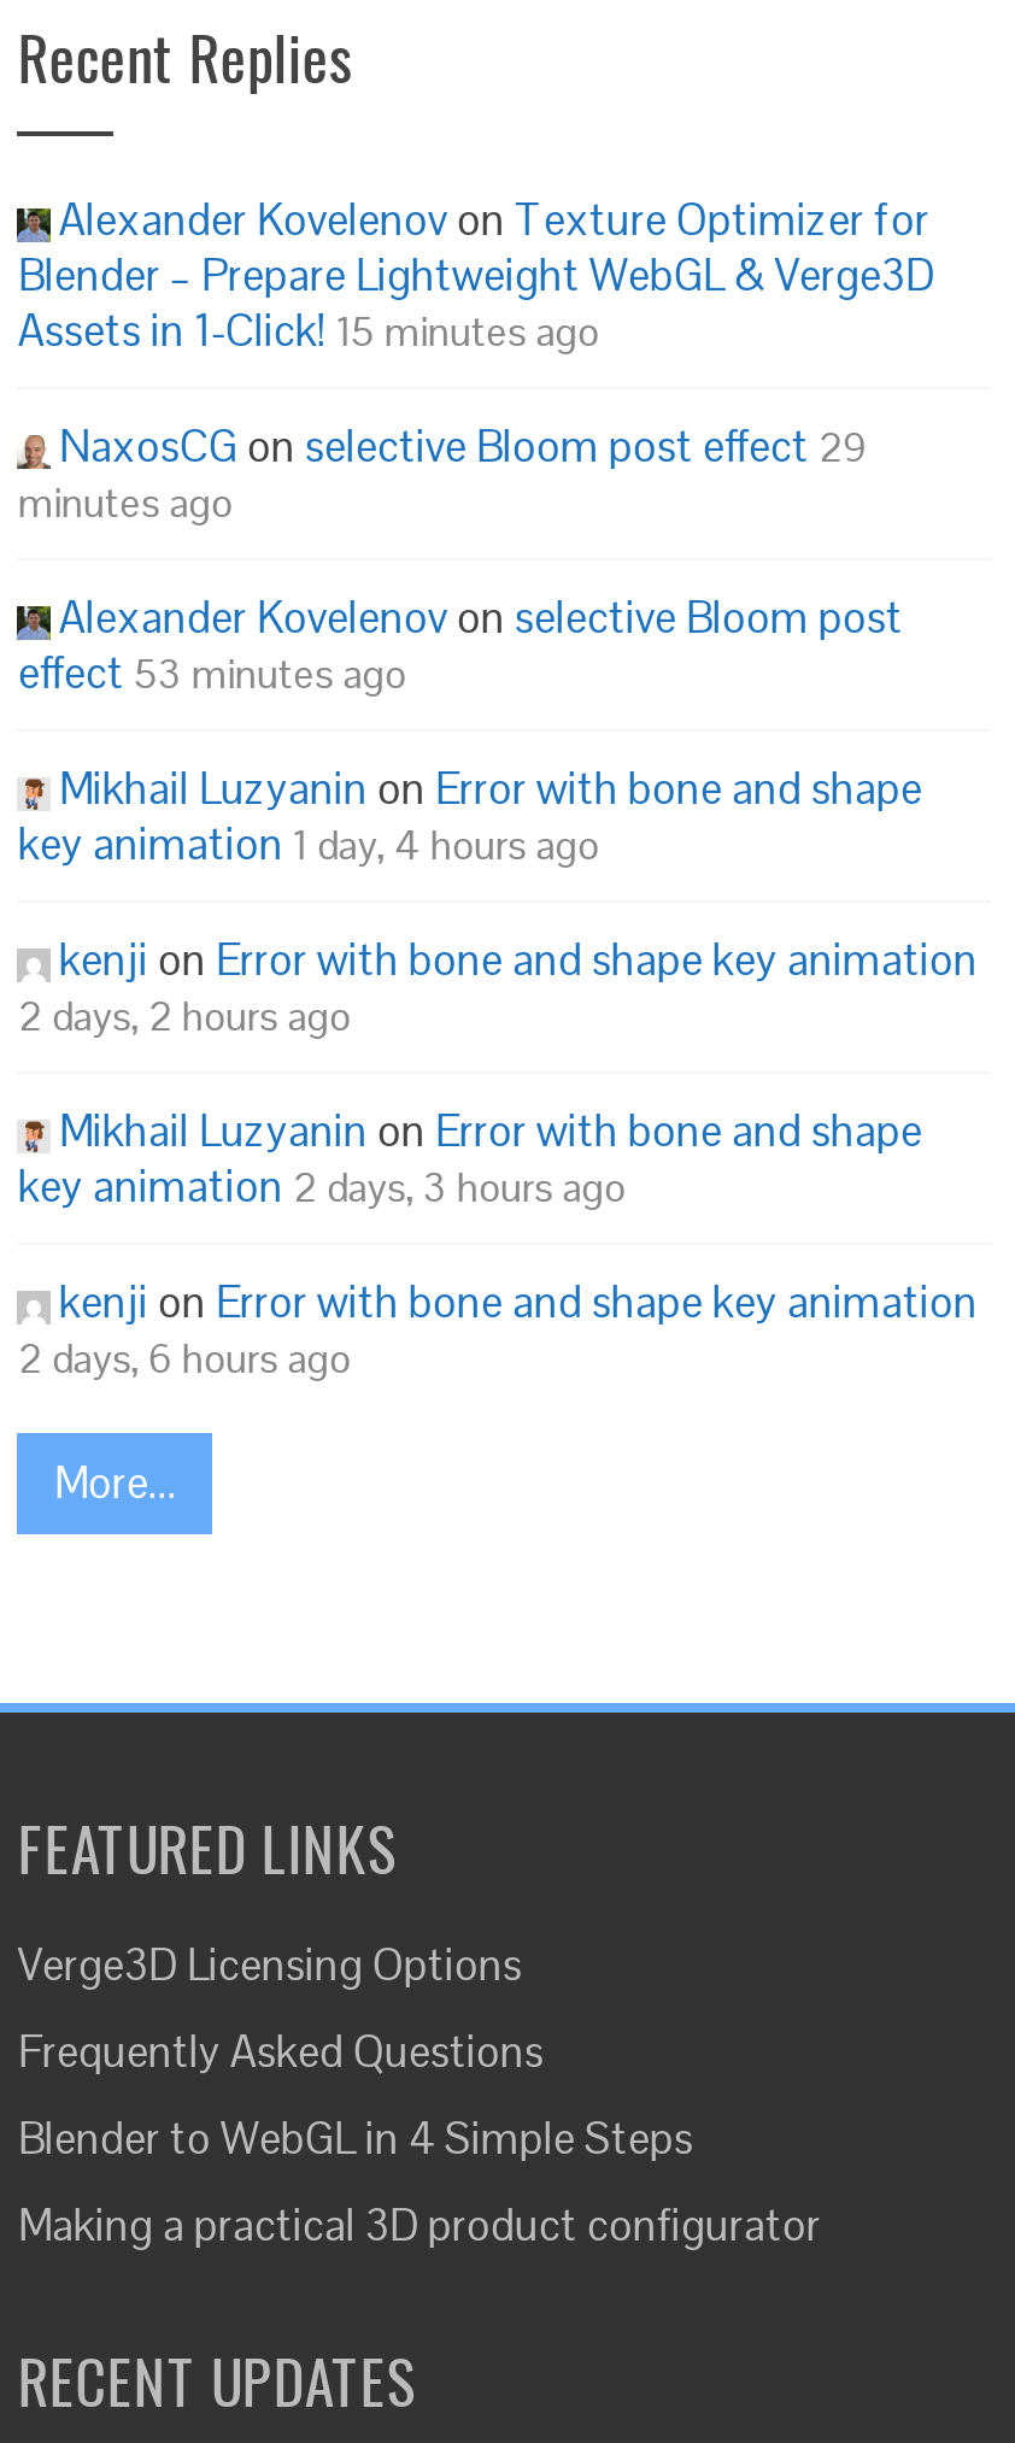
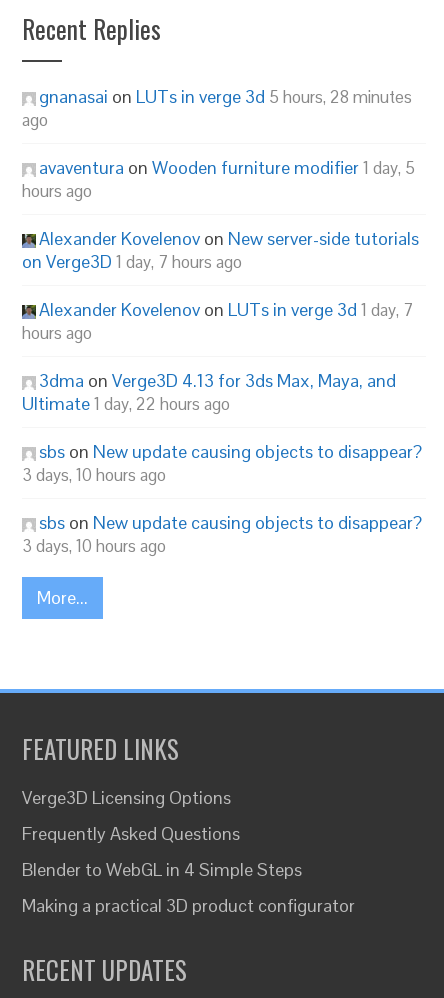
[18,192,934,358] Alexander Kovelenov on Texture Optimizer for | Blender – Prepare Lightweight WebGL & Verge3D | Assets in 1-Click! 15 minutes ago -> [22,85,412,131] gnanasai on LUTs in verge 3d 5 hours, 28 minutes | ago
[18,418,866,529] NaxosCG on selective Bloom post effect 29 | minutes ago -> [22,156,415,202] avaventura on Wooden furniture modifier 1 day, 5 | hours ago
[18,589,903,700] Alexander Kovelenov on selective Bloom post | effect 53 minutes ago -> [22,227,419,273] Alexander Kovelenov on New server-side tutorials | on Verge3D 1 day, 7 hours ago
[18,760,922,871] Mikhail Luzyanin on Error with bone and shape | key animation 1 day, 4 hours ago -> [22,298,413,344] Alexander Kovelenov on LUTs in verge 3d 1 day, 7 | hours ago
[18,932,977,1043] kenji on Error with bone and shape key animation | 2 days, 2 hours ago -> [22,369,396,415] 3dma on Verge3D 4.13 for 3ds Max, Maya, and | Ultimate 1 day, 22 hours ago
[18,1103,922,1214] Mikhail Luzyanin on Error with bone and shape | key animation 2 days, 3 hours ago -> [22,440,422,486] sbs on New update causing objects to disappear? | 3 days, 10 hours ago
[18,1274,977,1385] kenji on Error with bone and shape key animation | 2 days, 6 hours ago -> [22,511,422,557] sbs on New update causing objects to disappear? | 3 days, 10 hours ago

